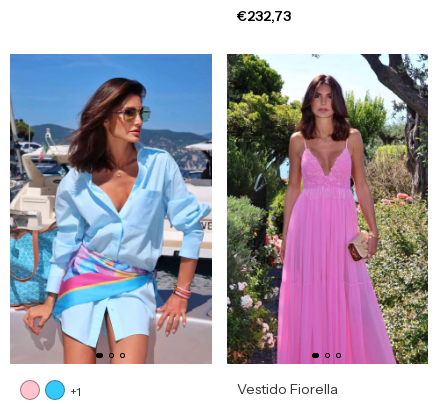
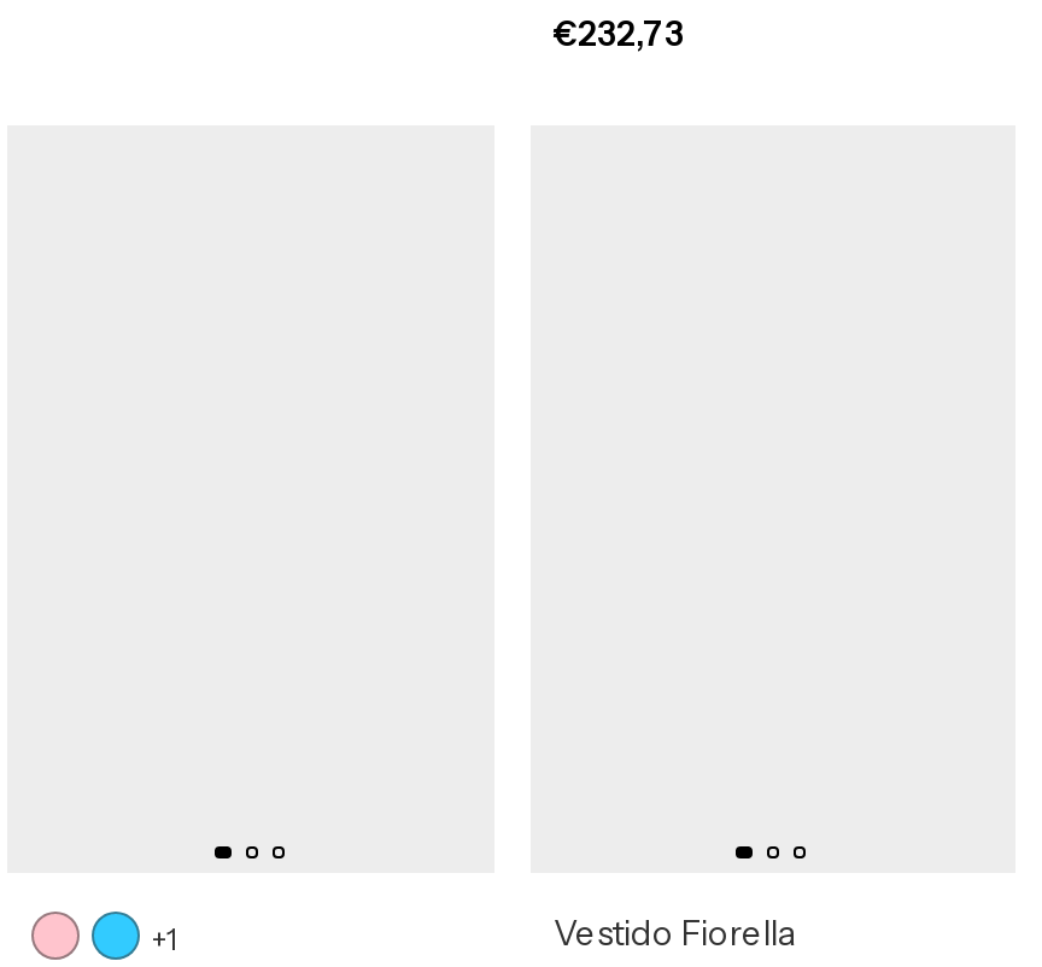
[9,53,213,365] [image] -> none
[226,53,429,365] [image] -> none

